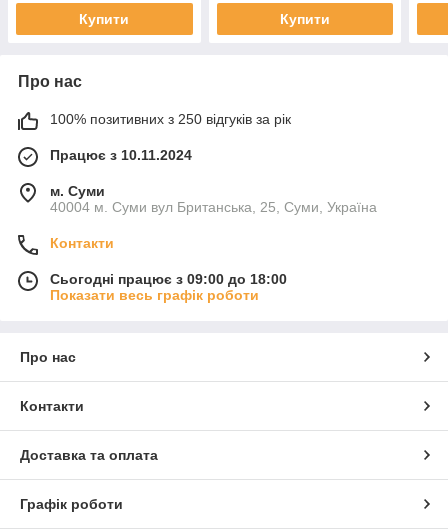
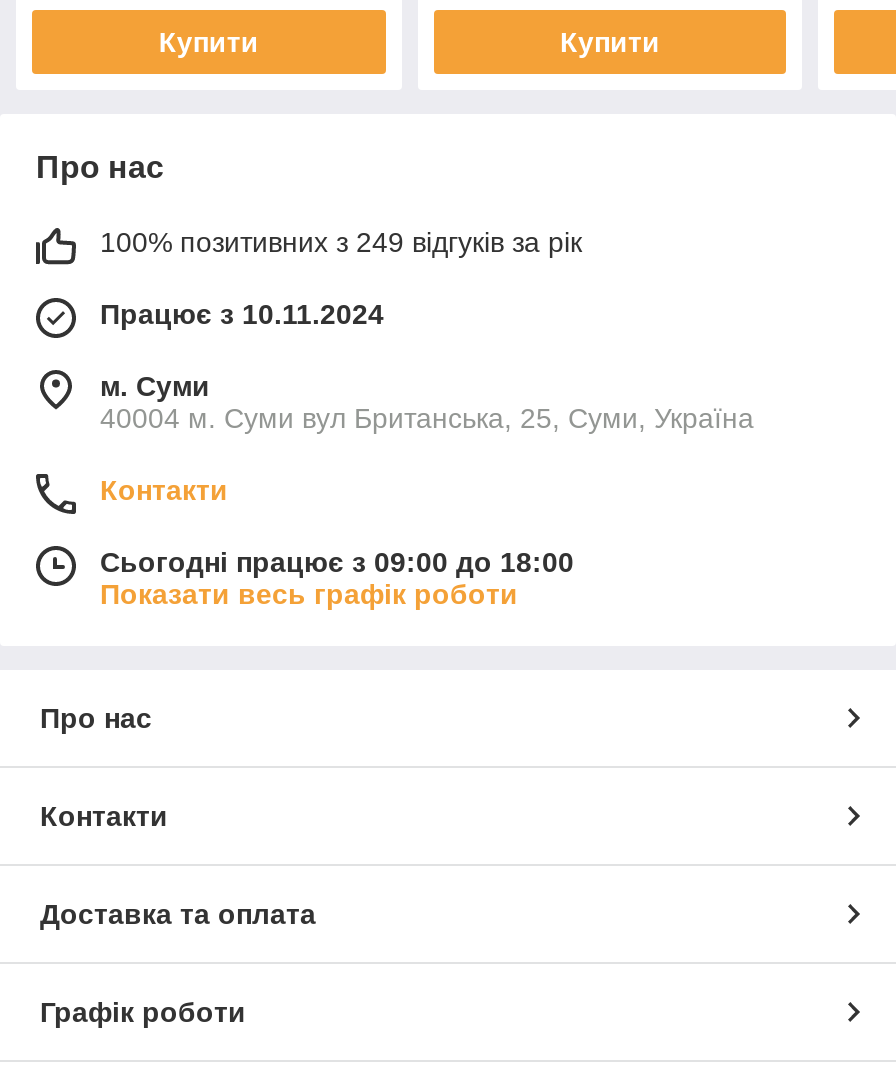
[50,111,291,127] 100% позитивних з 250 відгуків за рік -> [100,226,582,258] 100% позитивних з 249 відгуків за рік

